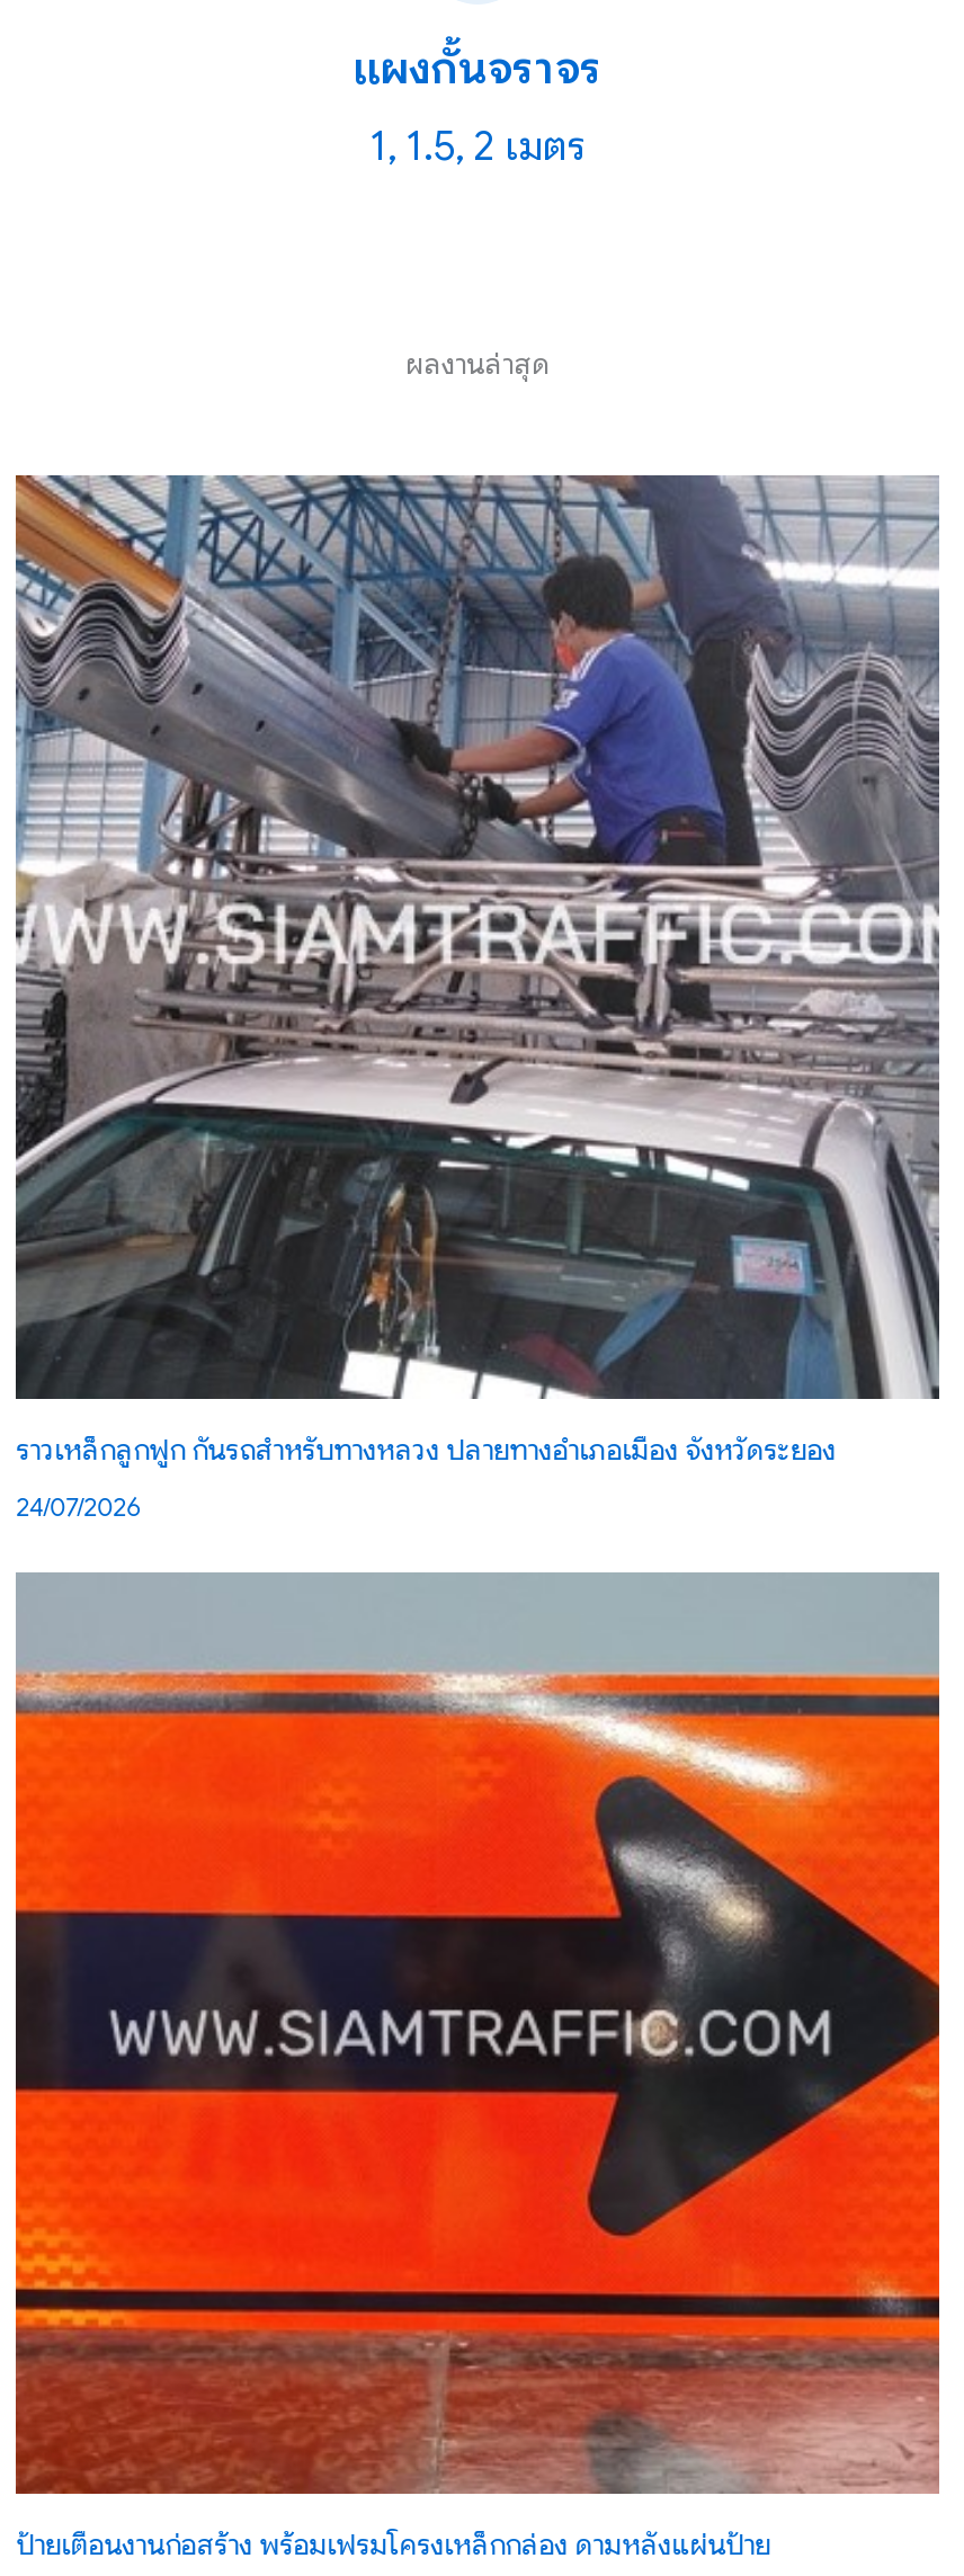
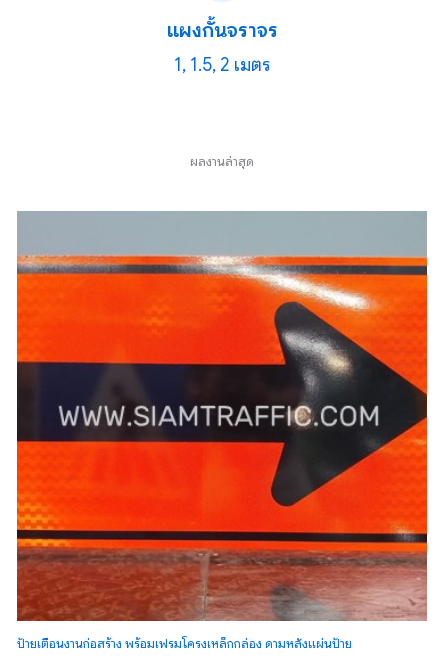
[14,473,941,1524] [image] | ราวเหล็กลูกฟูก กันรถสําหรับทางหลวง ปลายทางอำเภอเมือง จังหวัดระยอง | 24/07/2026 -> none

